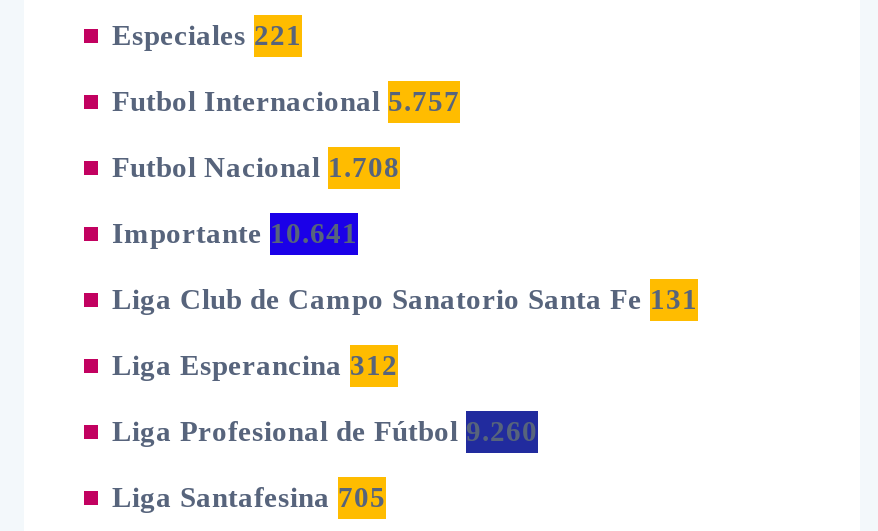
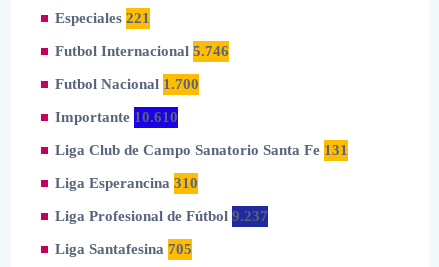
[112,86,460,118] Futbol Internacional 5.757 -> [55,43,229,59] Futbol Internacional 5.746
[112,152,400,184] Futbol Nacional 1.708 -> [55,76,199,92] Futbol Nacional 1.700
[112,218,358,250] Importante 10.641 -> [55,109,178,125] Importante 10.610
[112,350,398,382] Liga Esperancina 312 -> [55,175,198,191] Liga Esperancina 310
[112,416,538,448] Liga Profesional de Fútbol 9.260 -> [55,208,268,224] Liga Profesional de Fútbol 9.237

